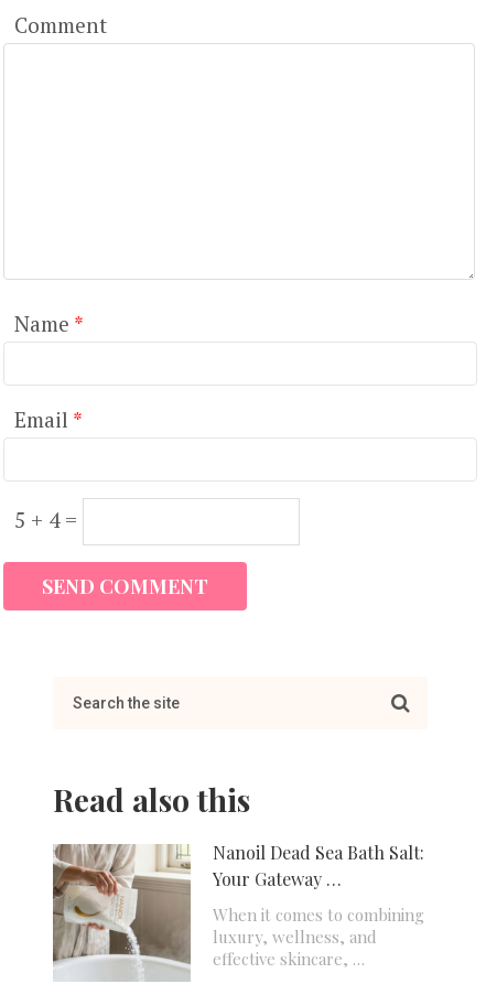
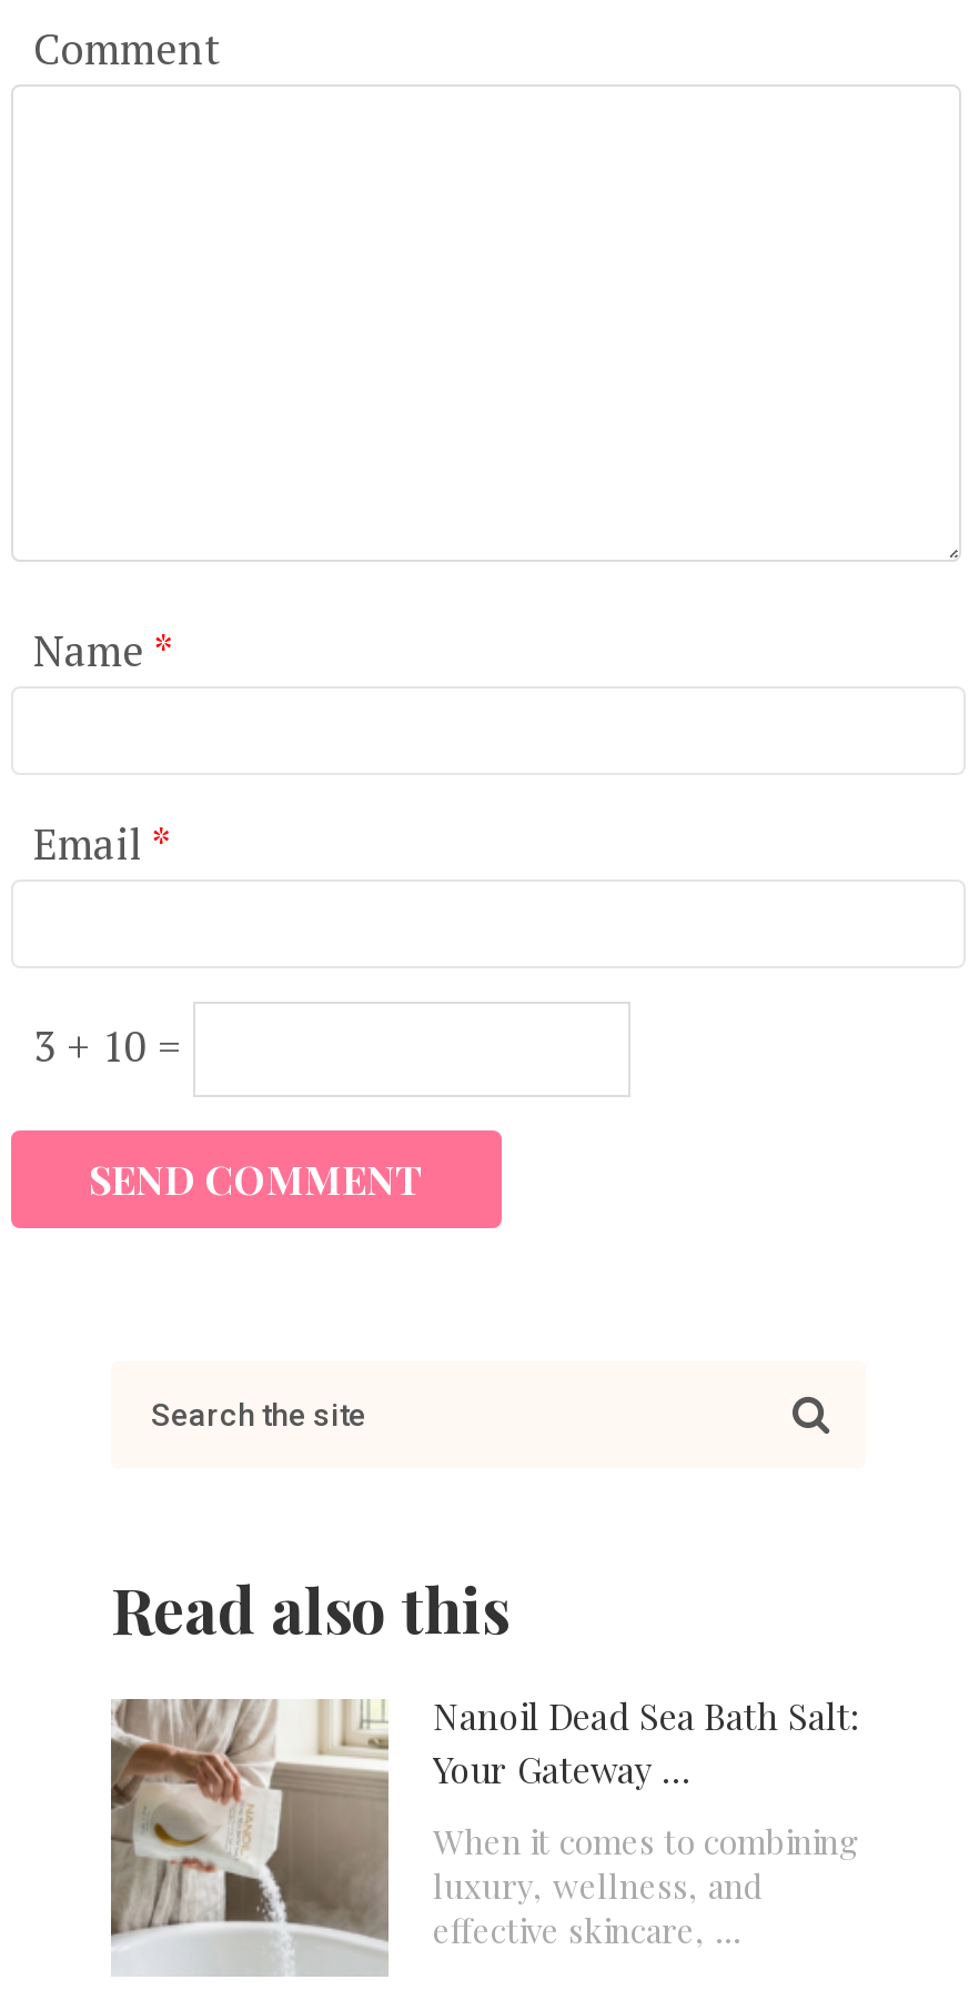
[14,505,83,533] 5 + 4 = -> [33,1016,193,1072] 3 + 10 =

